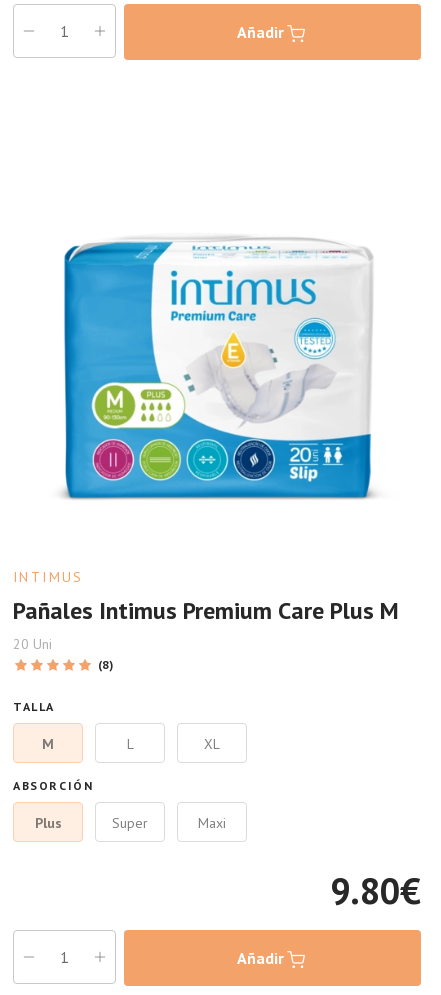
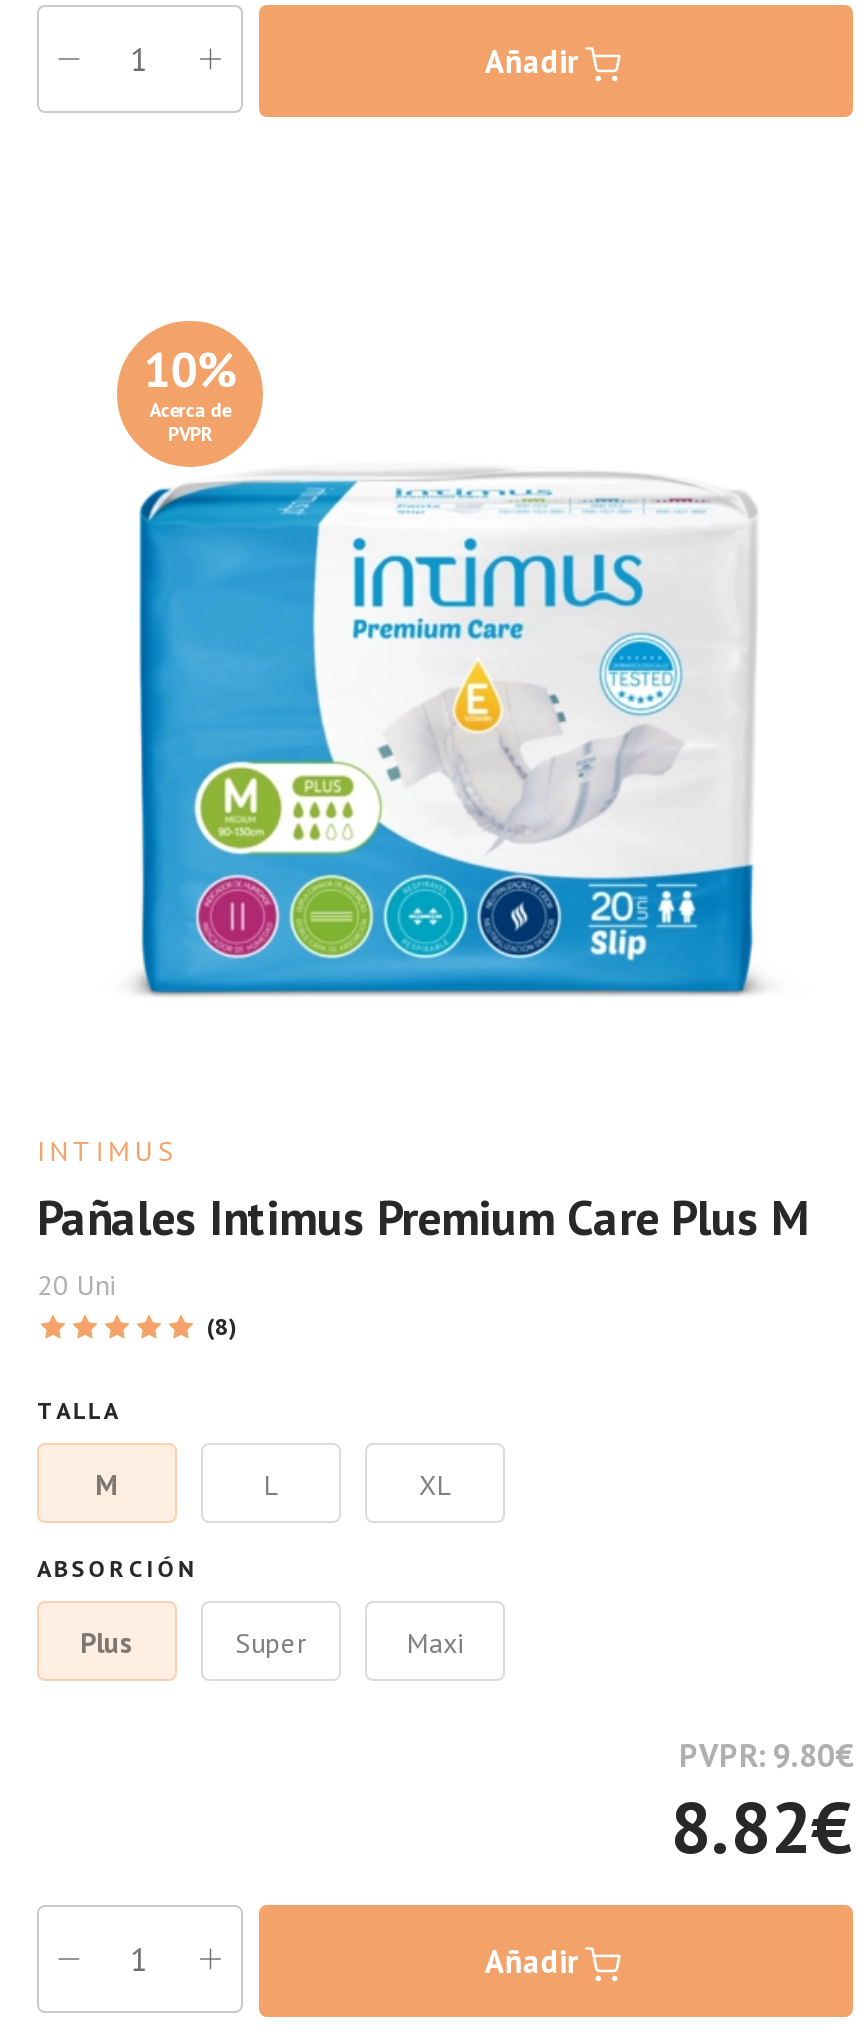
none -> [143,339,237,447] 10% | Acerca de | PVPR
[330,867,421,914] 9.80€ -> [671,1736,853,1874] PVPR: 9.80€ | 8.82€

